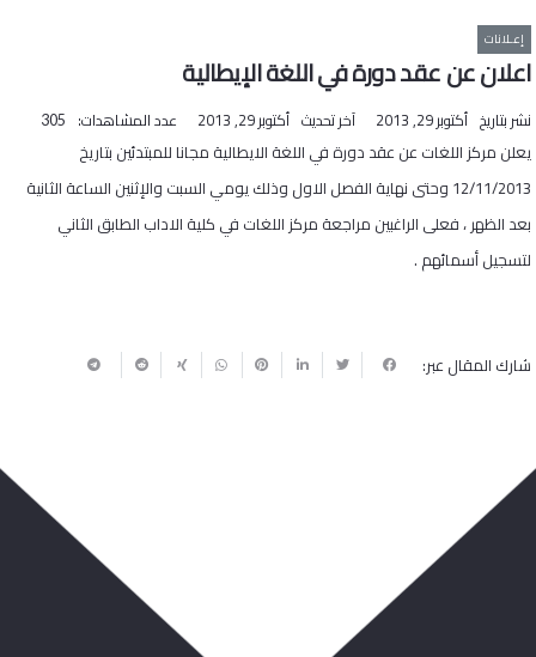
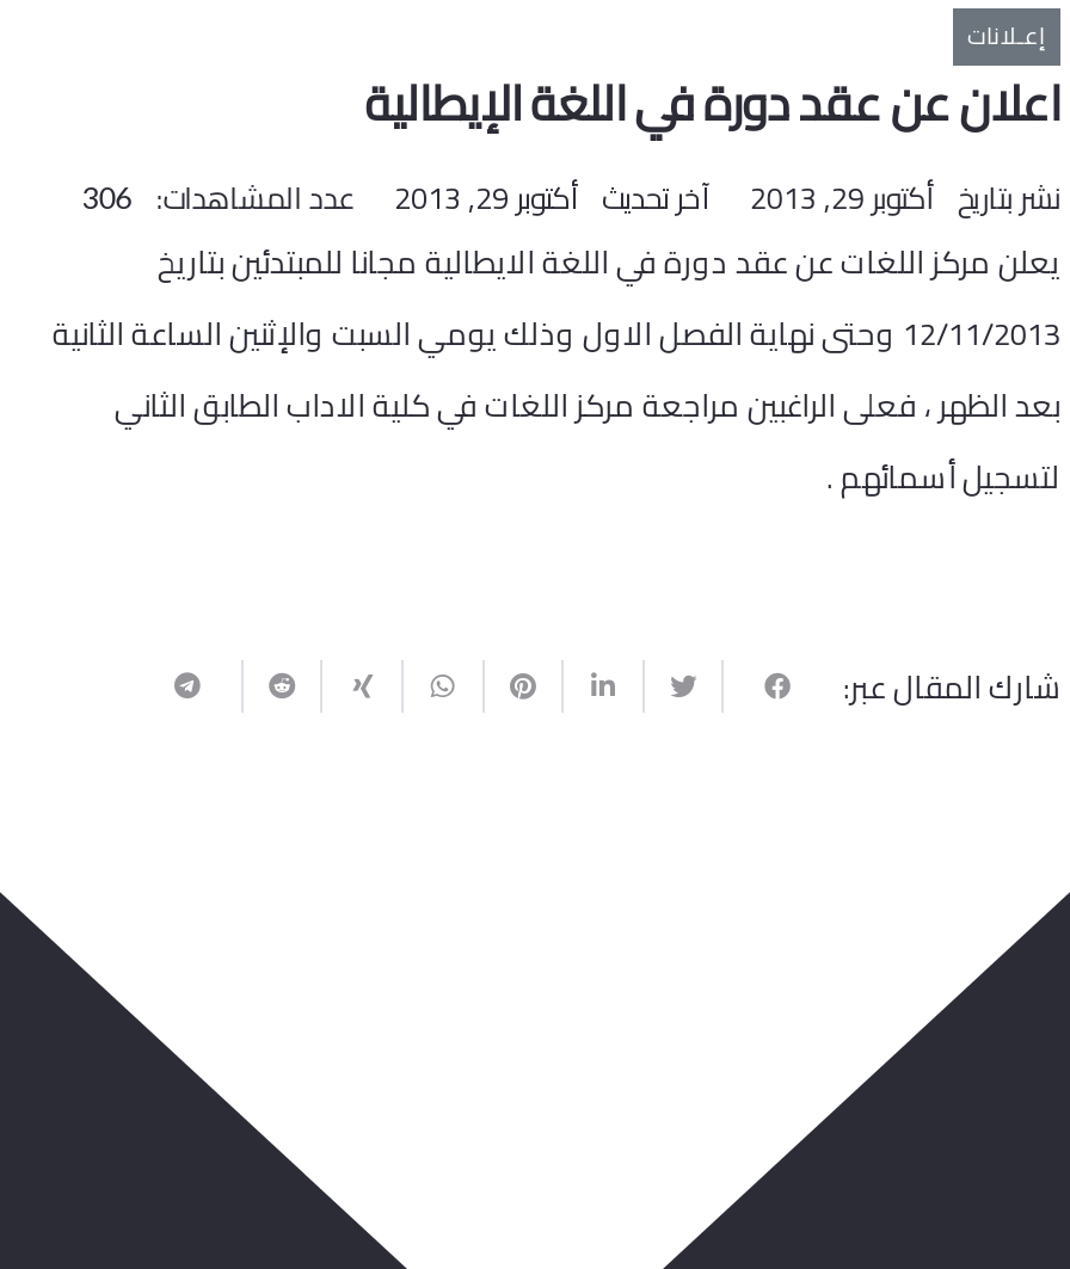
[41,107,177,134] عدد المشاهدات: 305 -> [82,171,354,226] عدد المشاهدات: 306

